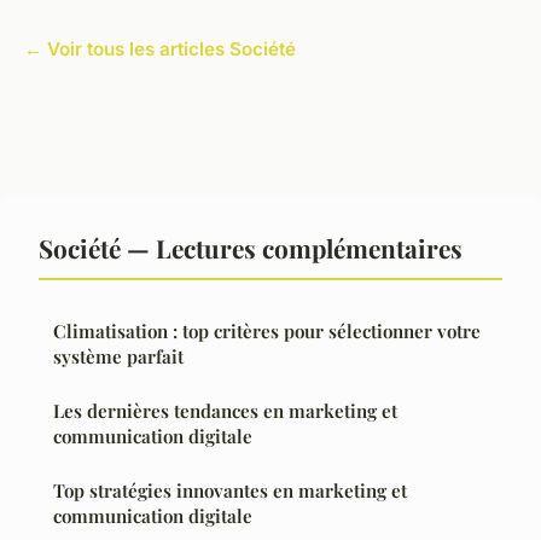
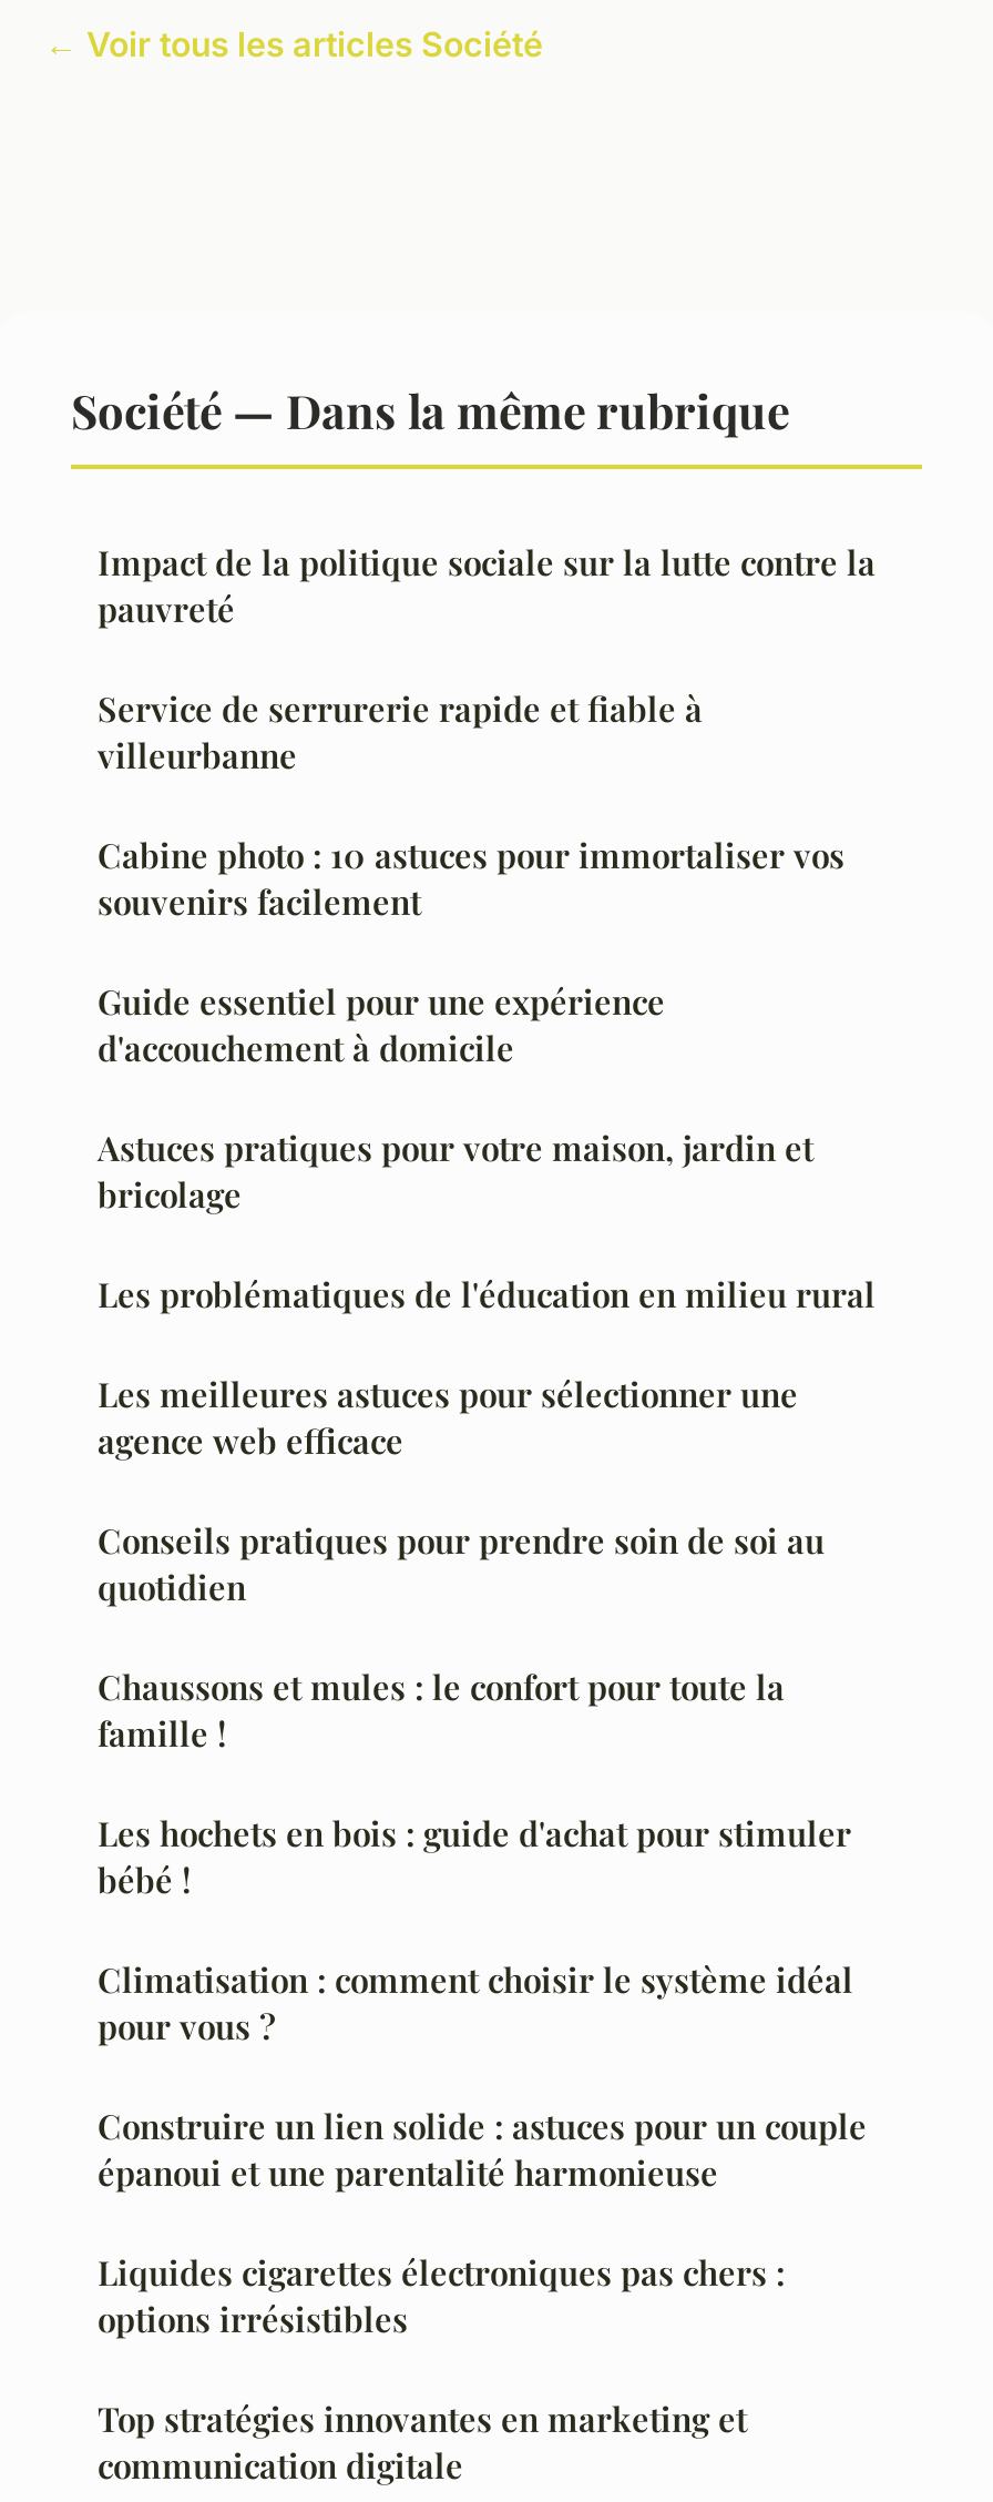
[39,231,481,448] Société — Lectures complémentaires | Climatisation : top critères pour sélectionner votre | système parfait | Les dernières tendances en marketing et | communication digitale -> [71,379,876,2342] Société — Dans la même rubrique | Impact de la politique sociale sur la lutte contre la | pauvreté | Service de serrurerie rapide et fiable à | villeurbanne | Cabine photo : 10 astuces pour immortaliser vos | souvenirs facilement | Guide essentiel pour une expérience | d'accouchement à domicile | Astuces pratiques pour votre maison, jardin et | bricolage | Les problématiques de l'éducation en milieu rural | Les meilleures astuces pour sélectionner une | agence web efficace | Conseils pratiques pour prendre soin de soi au | quotidien | Chaussons et mules : le confort pour toute la | famille ! | Les hochets en bois : guide d'achat pour stimuler | bébé ! | Climatisation : comment choisir le système idéal | pour vous ? | Construire un lien solide : astuces pour un couple | épanoui et une parentalité harmonieuse | Liquides cigarettes électroniques pas chers : | options irrésistibles

